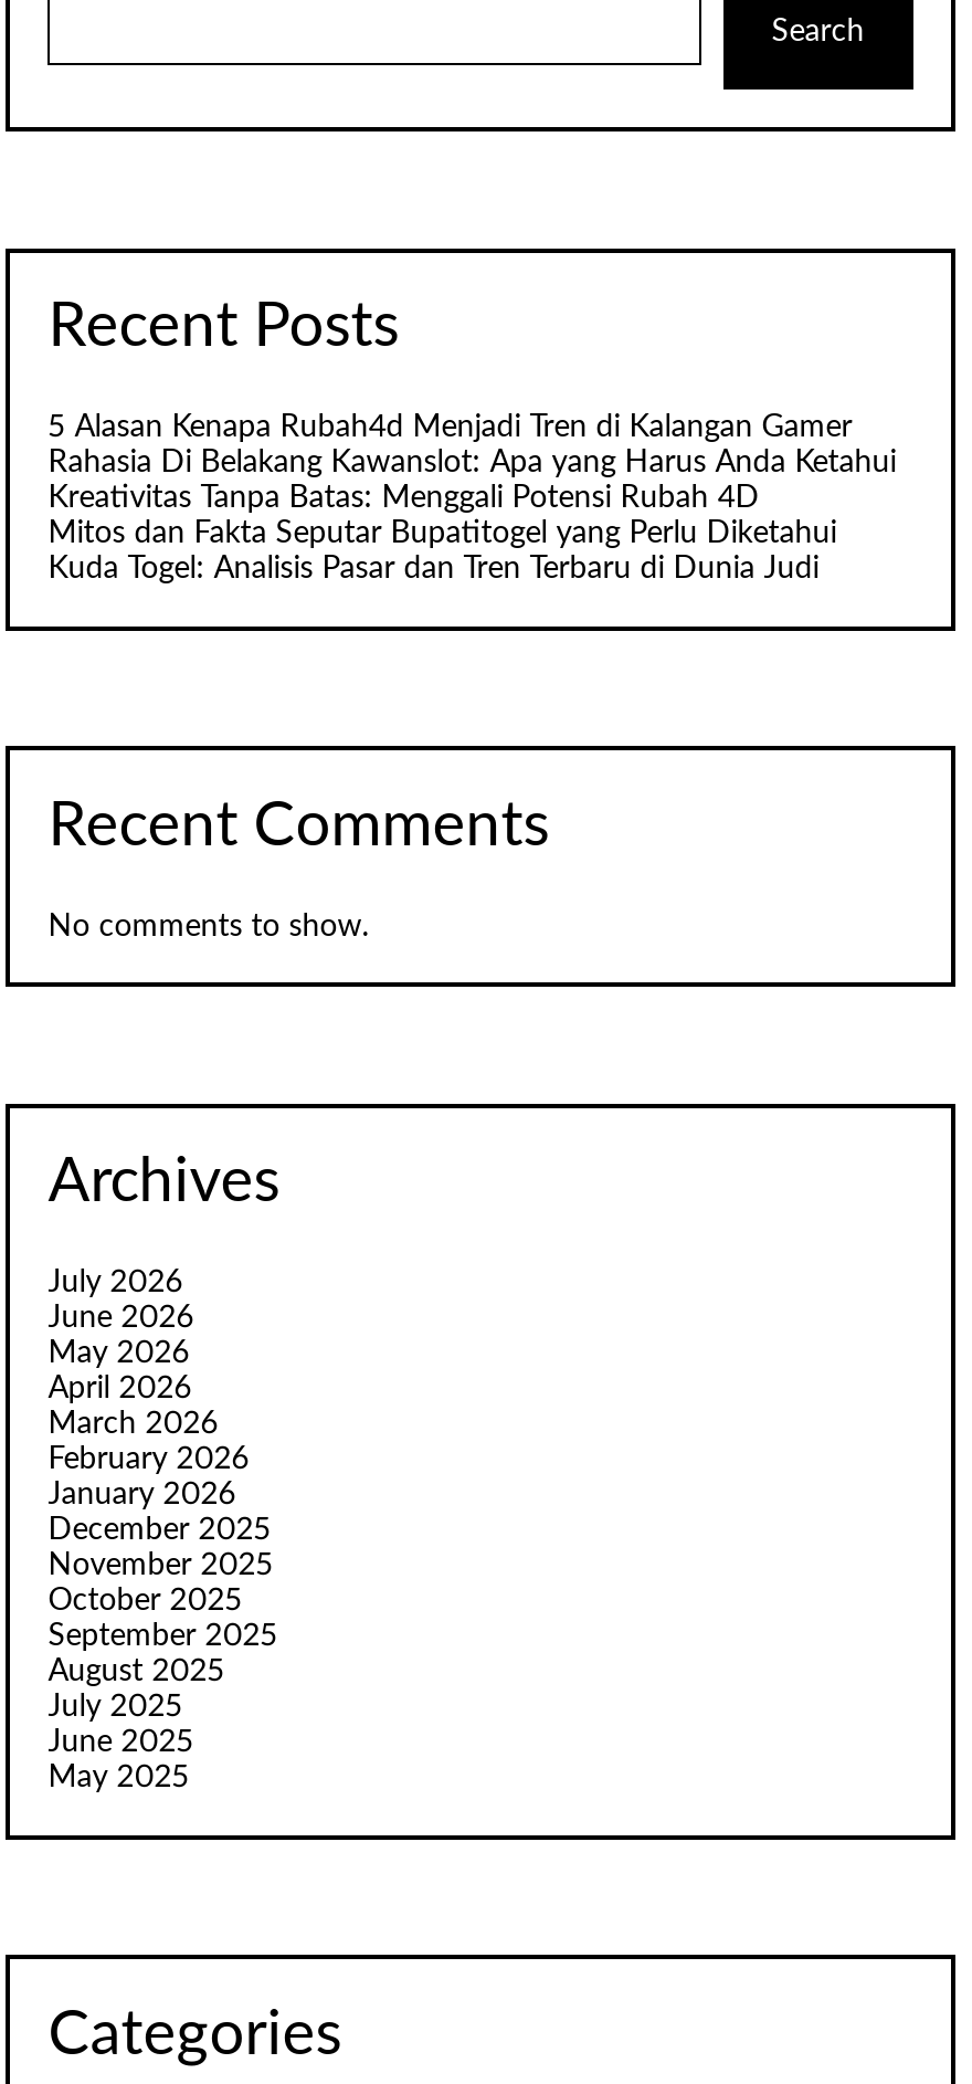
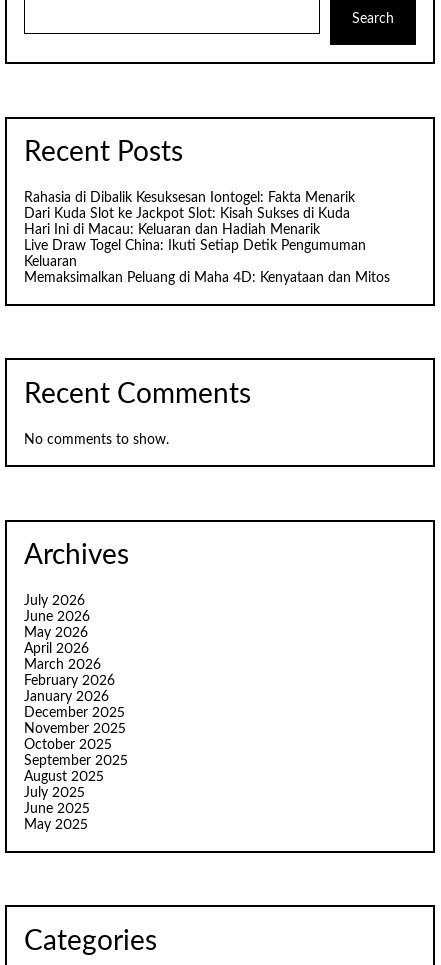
[48,413,896,585] 5 Alasan Kenapa Rubah4d Menjadi Tren di Kalangan Gamer | Rahasia Di Belakang Kawanslot: Apa yang Harus Anda Ketahui | Kreativitas Tanpa Batas: Menggali Potensi Rubah 4D | Mitos dan Fakta Seputar Bupatitogel yang Perlu Diketahui | Kuda Togel: Analisis Pasar dan Tren Terbaru di Dunia Judi -> [24,191,390,285] Rahasia di Dibalik Kesuksesan Iontogel: Fakta Menarik | Dari Kuda Slot ke Jackpot Slot: Kisah Sukses di Kuda | Hari Ini di Macau: Keluaran dan Hadiah Menarik | Live Draw Togel China: Ikuti Setiap Detik Pengumuman | Keluaran | Memaksimalkan Peluang di Maha 4D: Kenyataan dan Mitos

